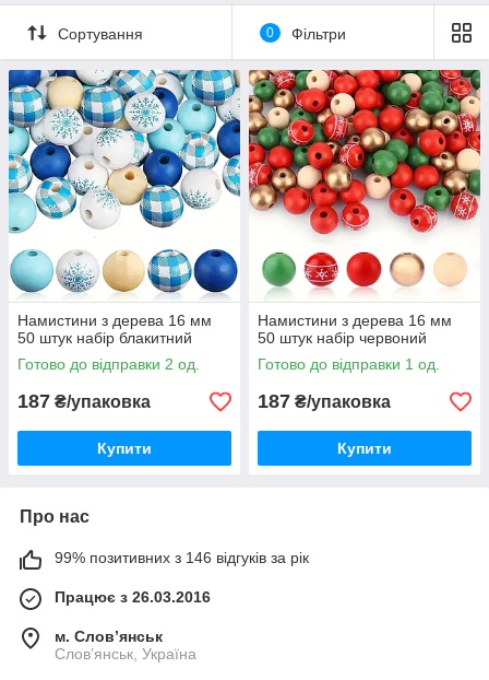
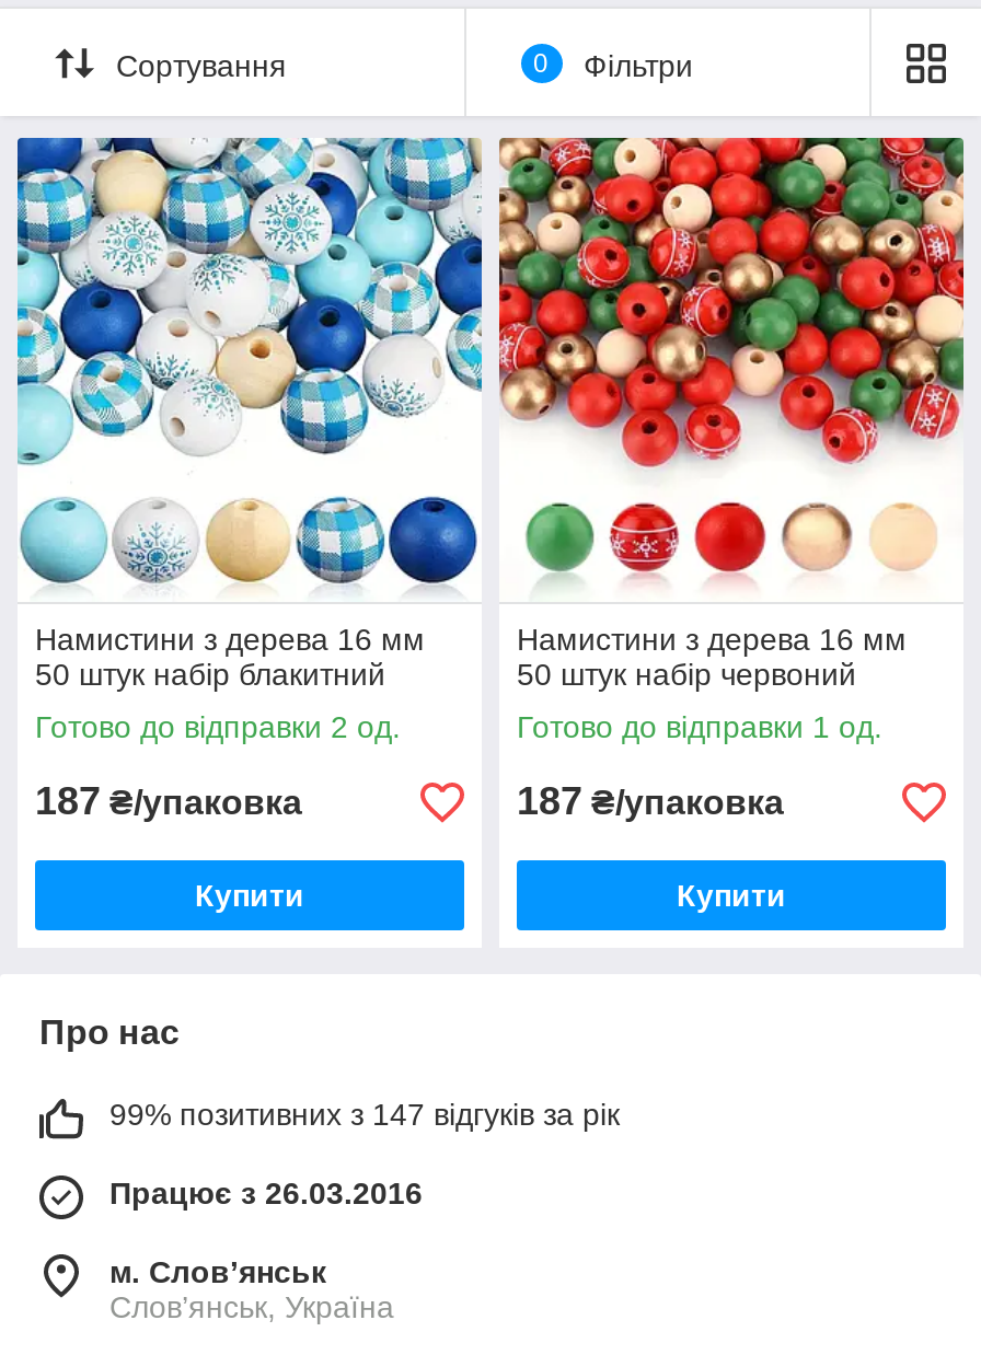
[55,549,309,566] 99% позитивних з 146 відгуків за рік -> [109,1097,620,1132] 99% позитивних з 147 відгуків за рік

